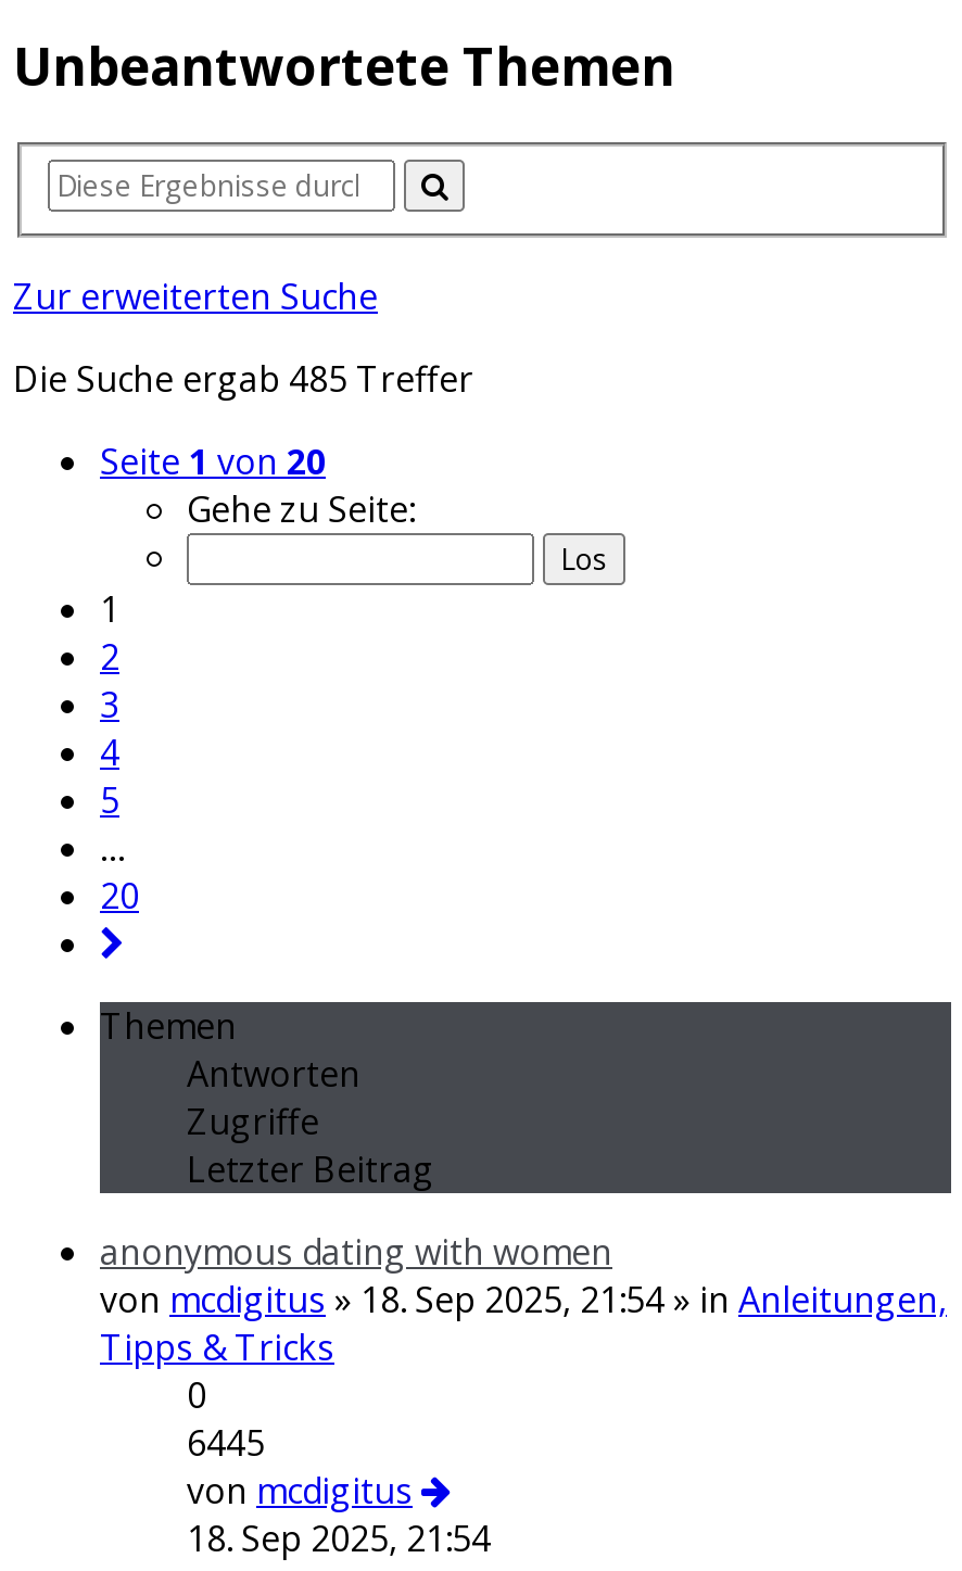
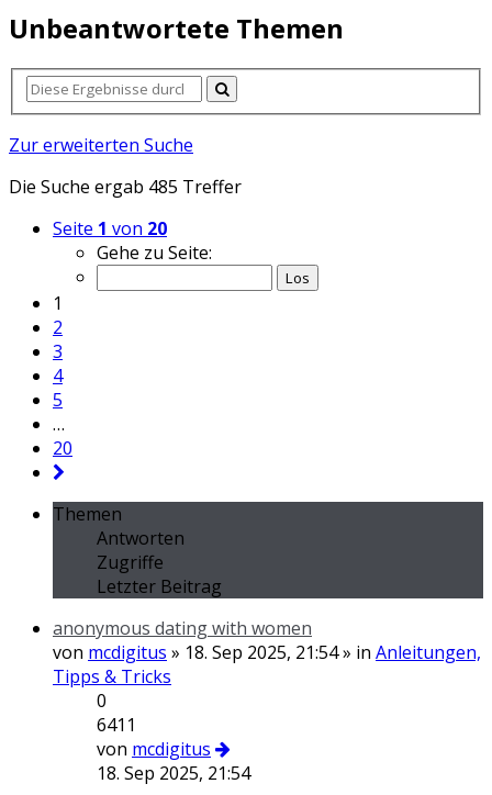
[187,1419,265,1466] 6445 -> [97,713,136,737] 6411

